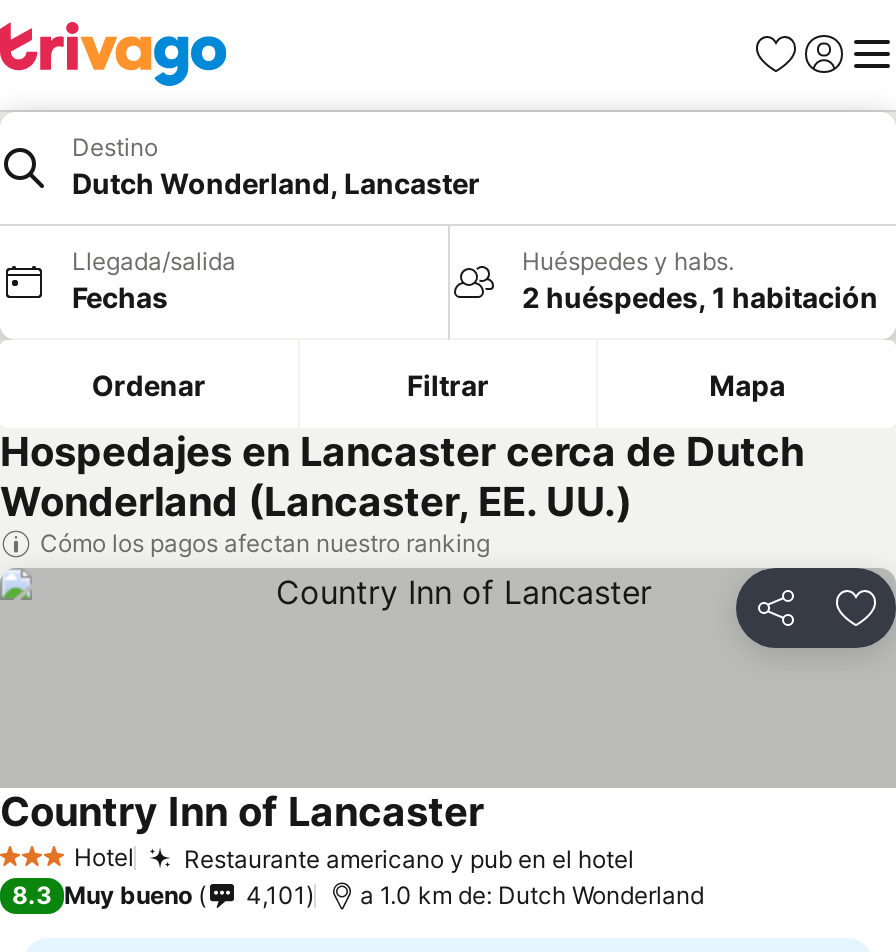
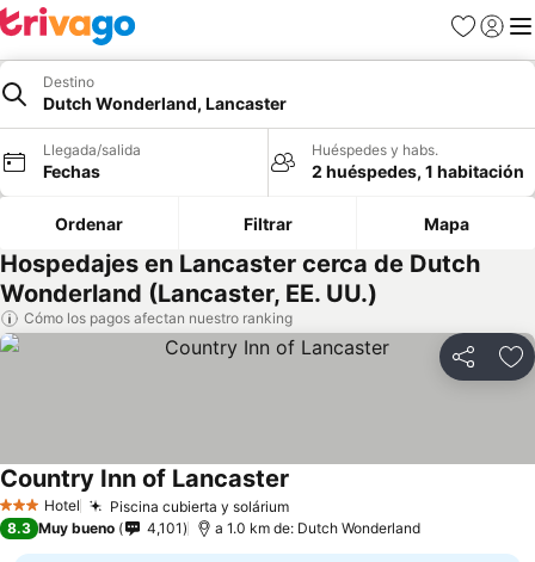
[184,843,634,873] Restaurante americano y pub en el hotel -> [110,497,289,515] Piscina cubierta y solárium

